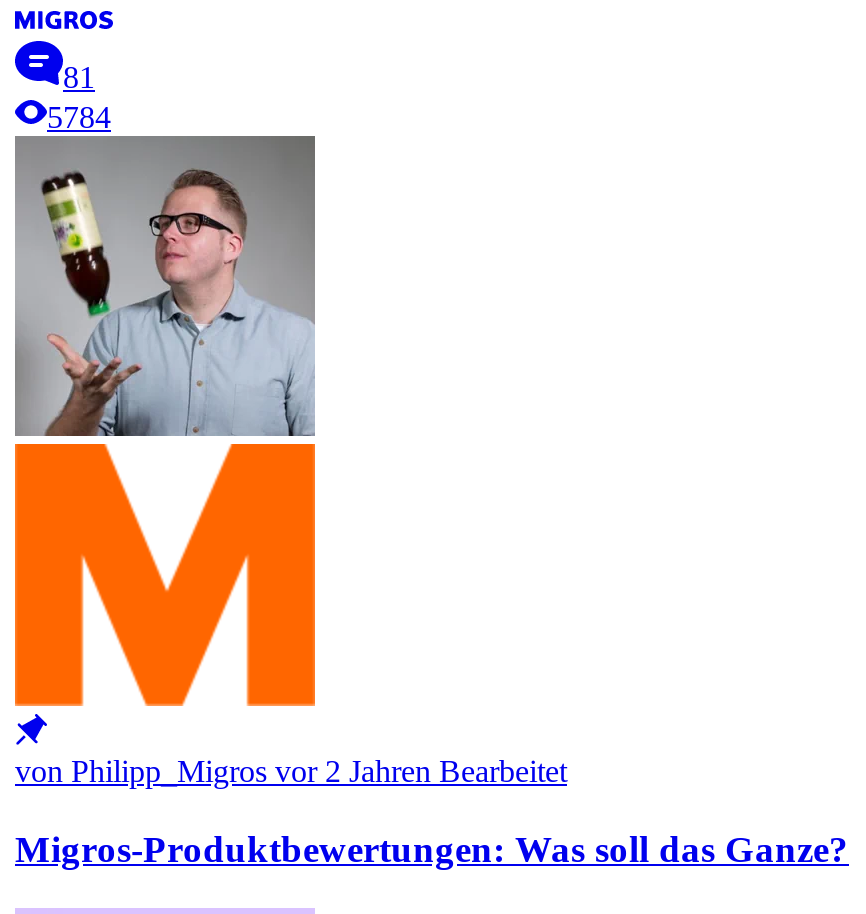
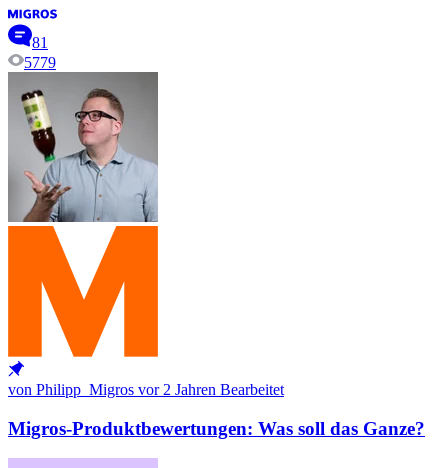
[47,100,111,134] 5784 -> [24,54,56,71] 5779

